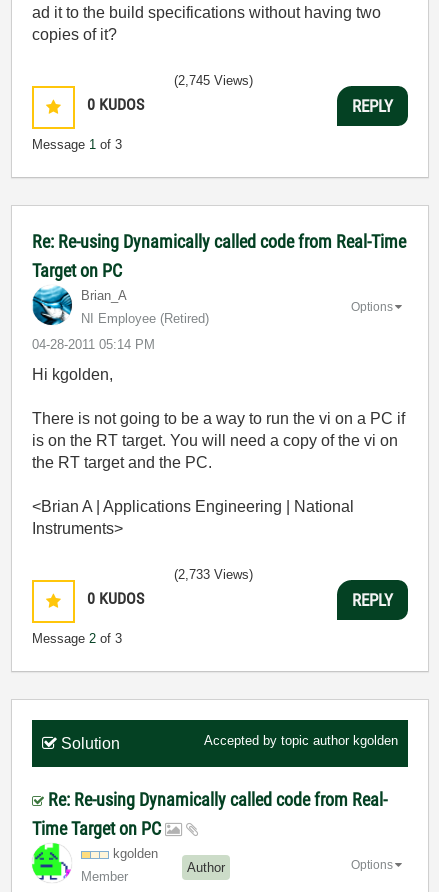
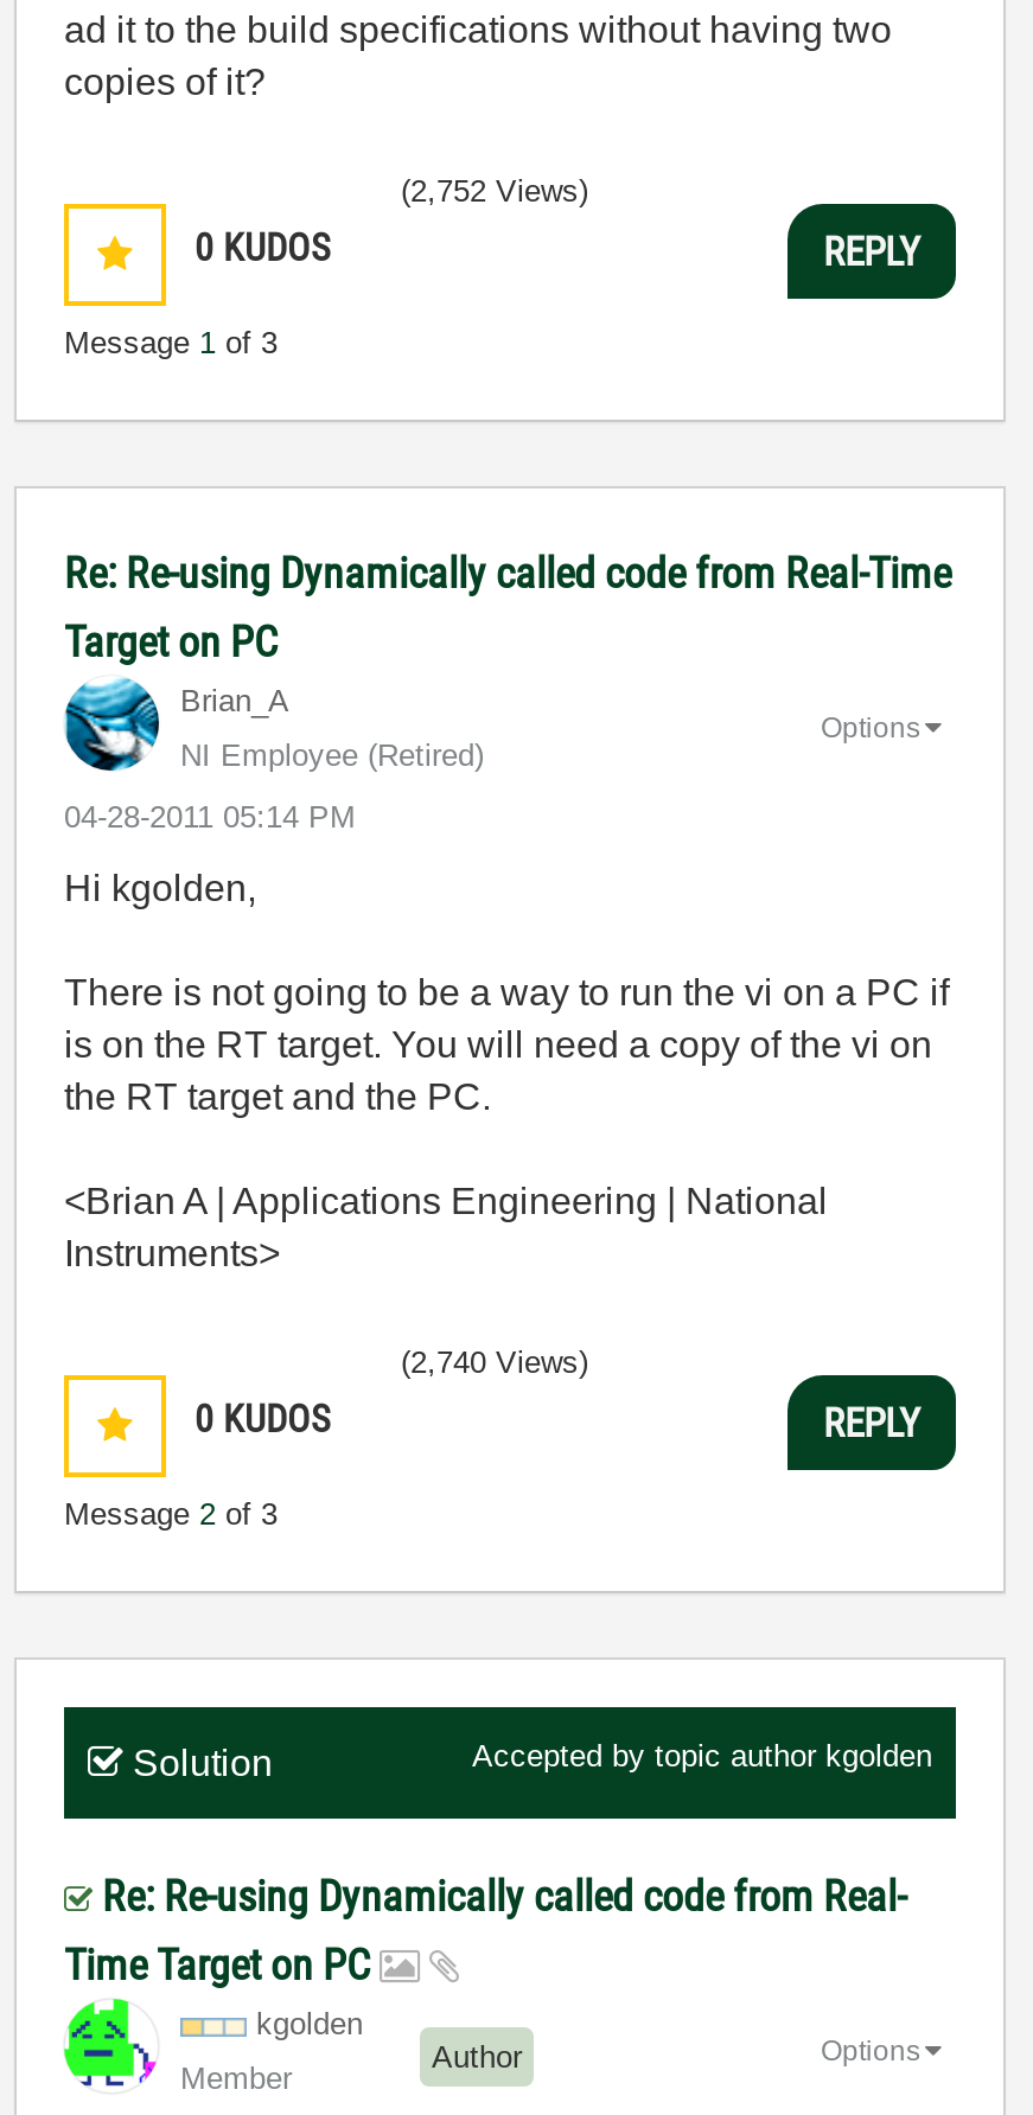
[174,73,253,88] (2,745 Views) -> [401,173,588,209] (2,752 Views)
[174,567,253,582] (2,733 Views) -> [401,1344,588,1380] (2,740 Views)

